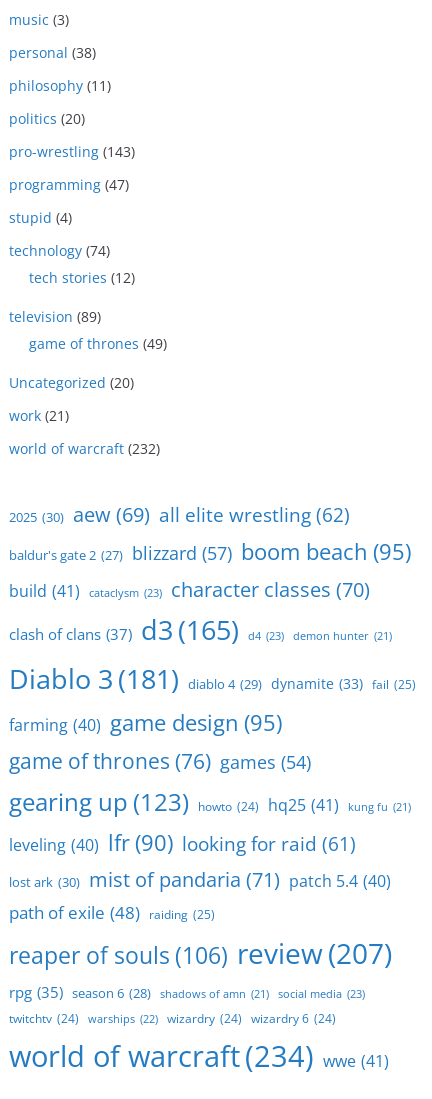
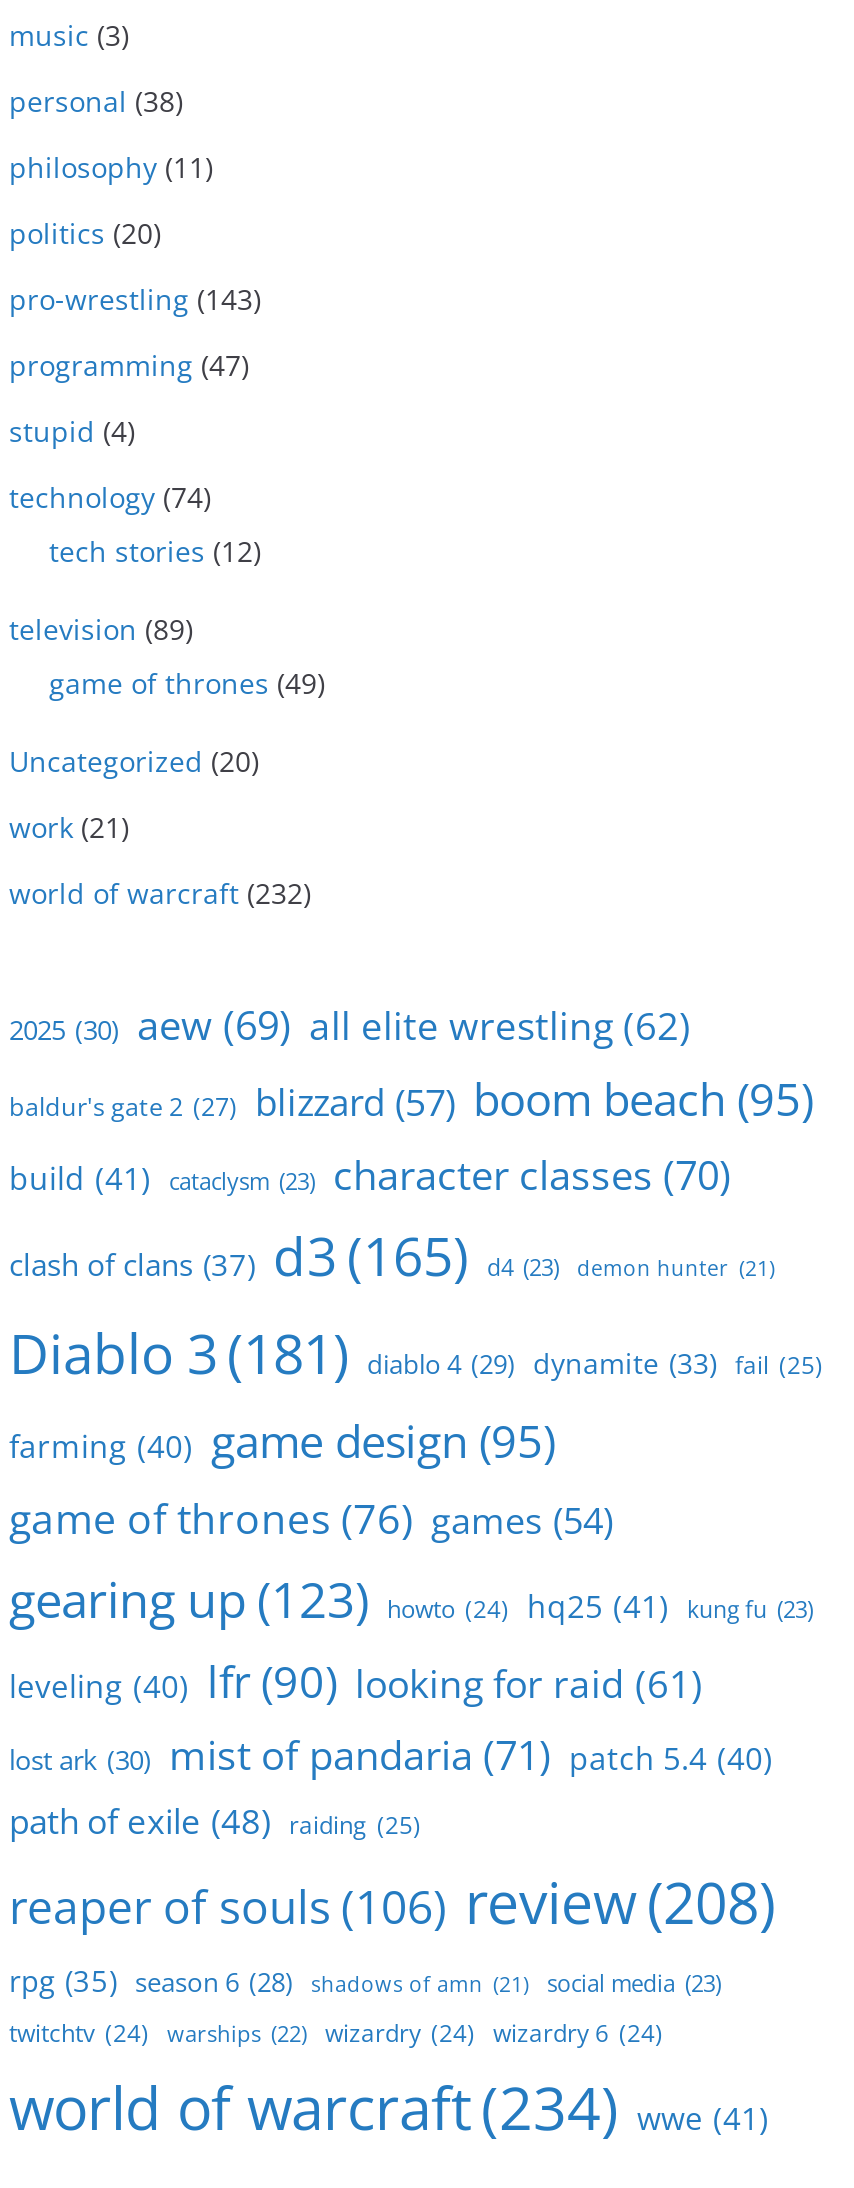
[9,785,411,818] gearing up (123) howto (24) hq25 (41) | kung fu (21) -> [9,1566,813,1632] gearing up (123) howto (24) hq25 (41) kung fu (23)
[9,934,392,972] reaper of souls (106) review (207) -> [9,1864,775,1940] reaper of souls (106) review (208)

